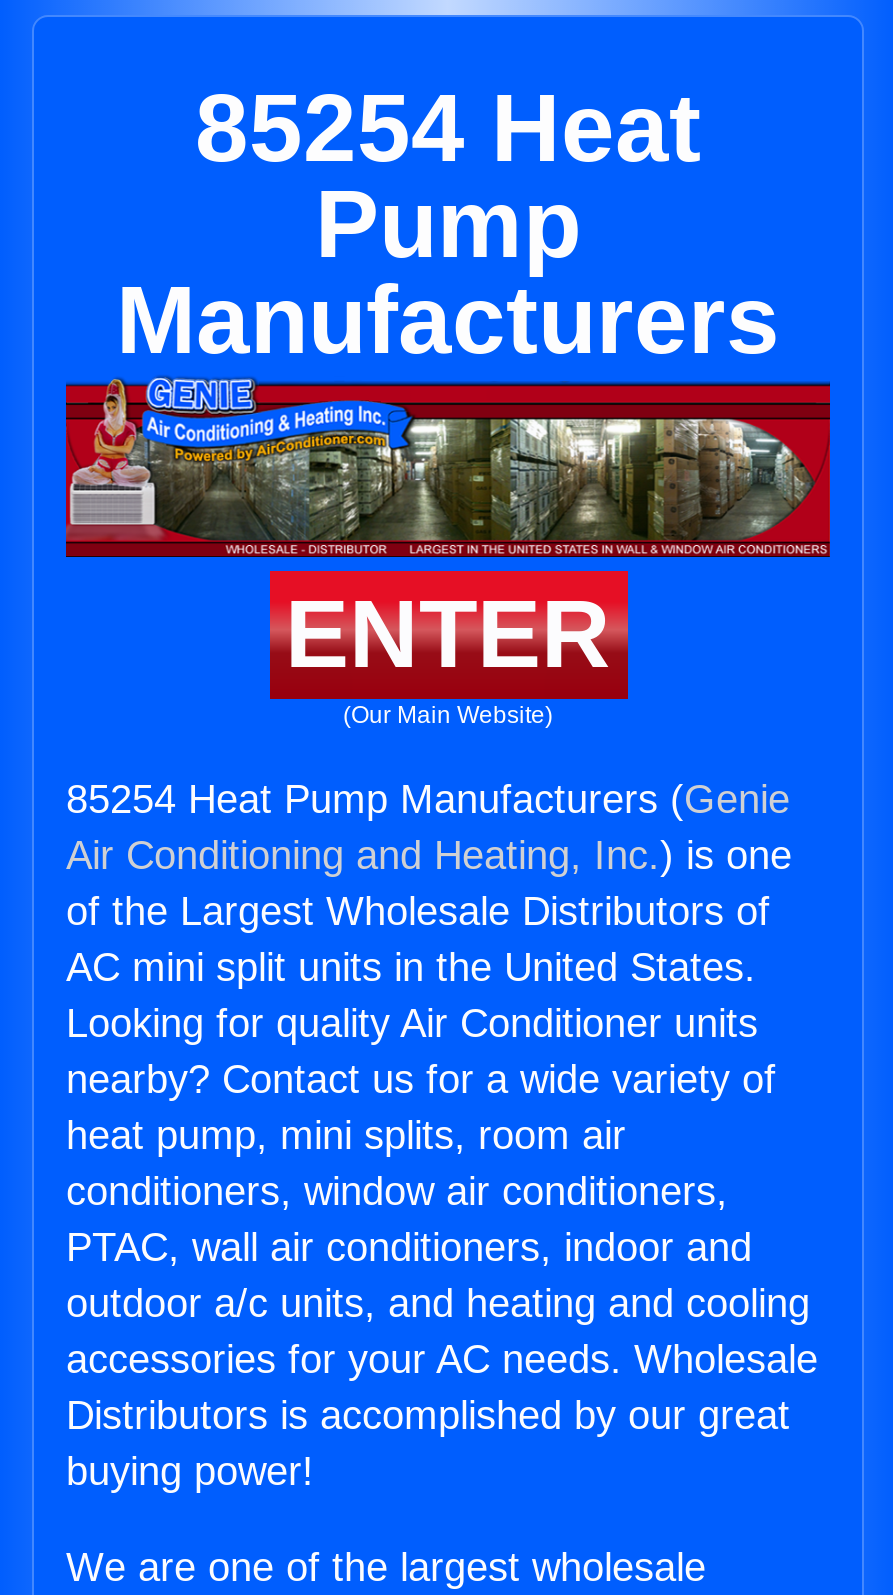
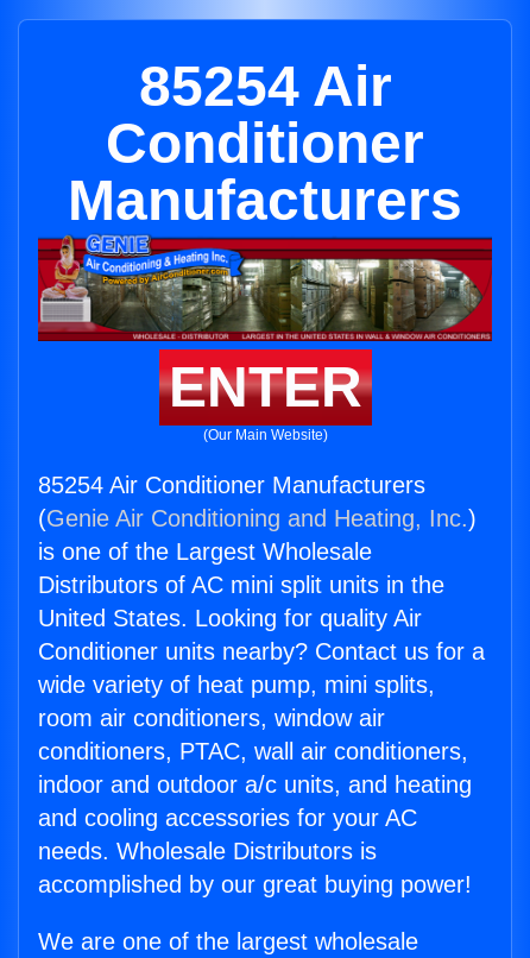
[195,75,701,277] 85254 Heat | Pump -> [106,55,424,175] 85254 Air | Conditioner
[66,777,818,1493] 85254 Heat Pump Manufacturers (Genie | Air Conditioning and Heating, Inc.) is one | of the Largest Wholesale Distributors of | AC mini split units in the United States. | Looking for quality Air Conditioner units | nearby? Contact us for a wide variety of | heat pump, mini splits, room air | conditioners, window air conditioners, | PTAC, wall air conditioners, indoor and | outdoor a/c units, and heating and cooling | accessories for your AC needs. Wholesale | Distributors is accomplished by our great | buying power! -> [38,472,485,898] 85254 Air Conditioner Manufacturers | (Genie Air Conditioning and Heating, Inc.) | is one of the Largest Wholesale | Distributors of AC mini split units in the | United States. Looking for quality Air | Conditioner units nearby? Contact us for a | wide variety of heat pump, mini splits, | room air conditioners, window air | conditioners, PTAC, wall air conditioners, | indoor and outdoor a/c units, and heating | and cooling accessories for your AC | needs. Wholesale Distributors is | accomplished by our great buying power!

